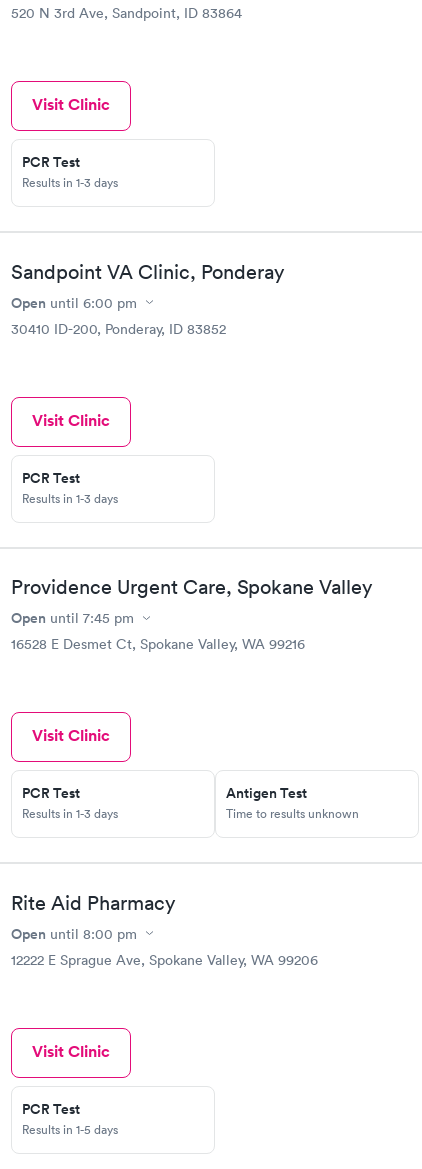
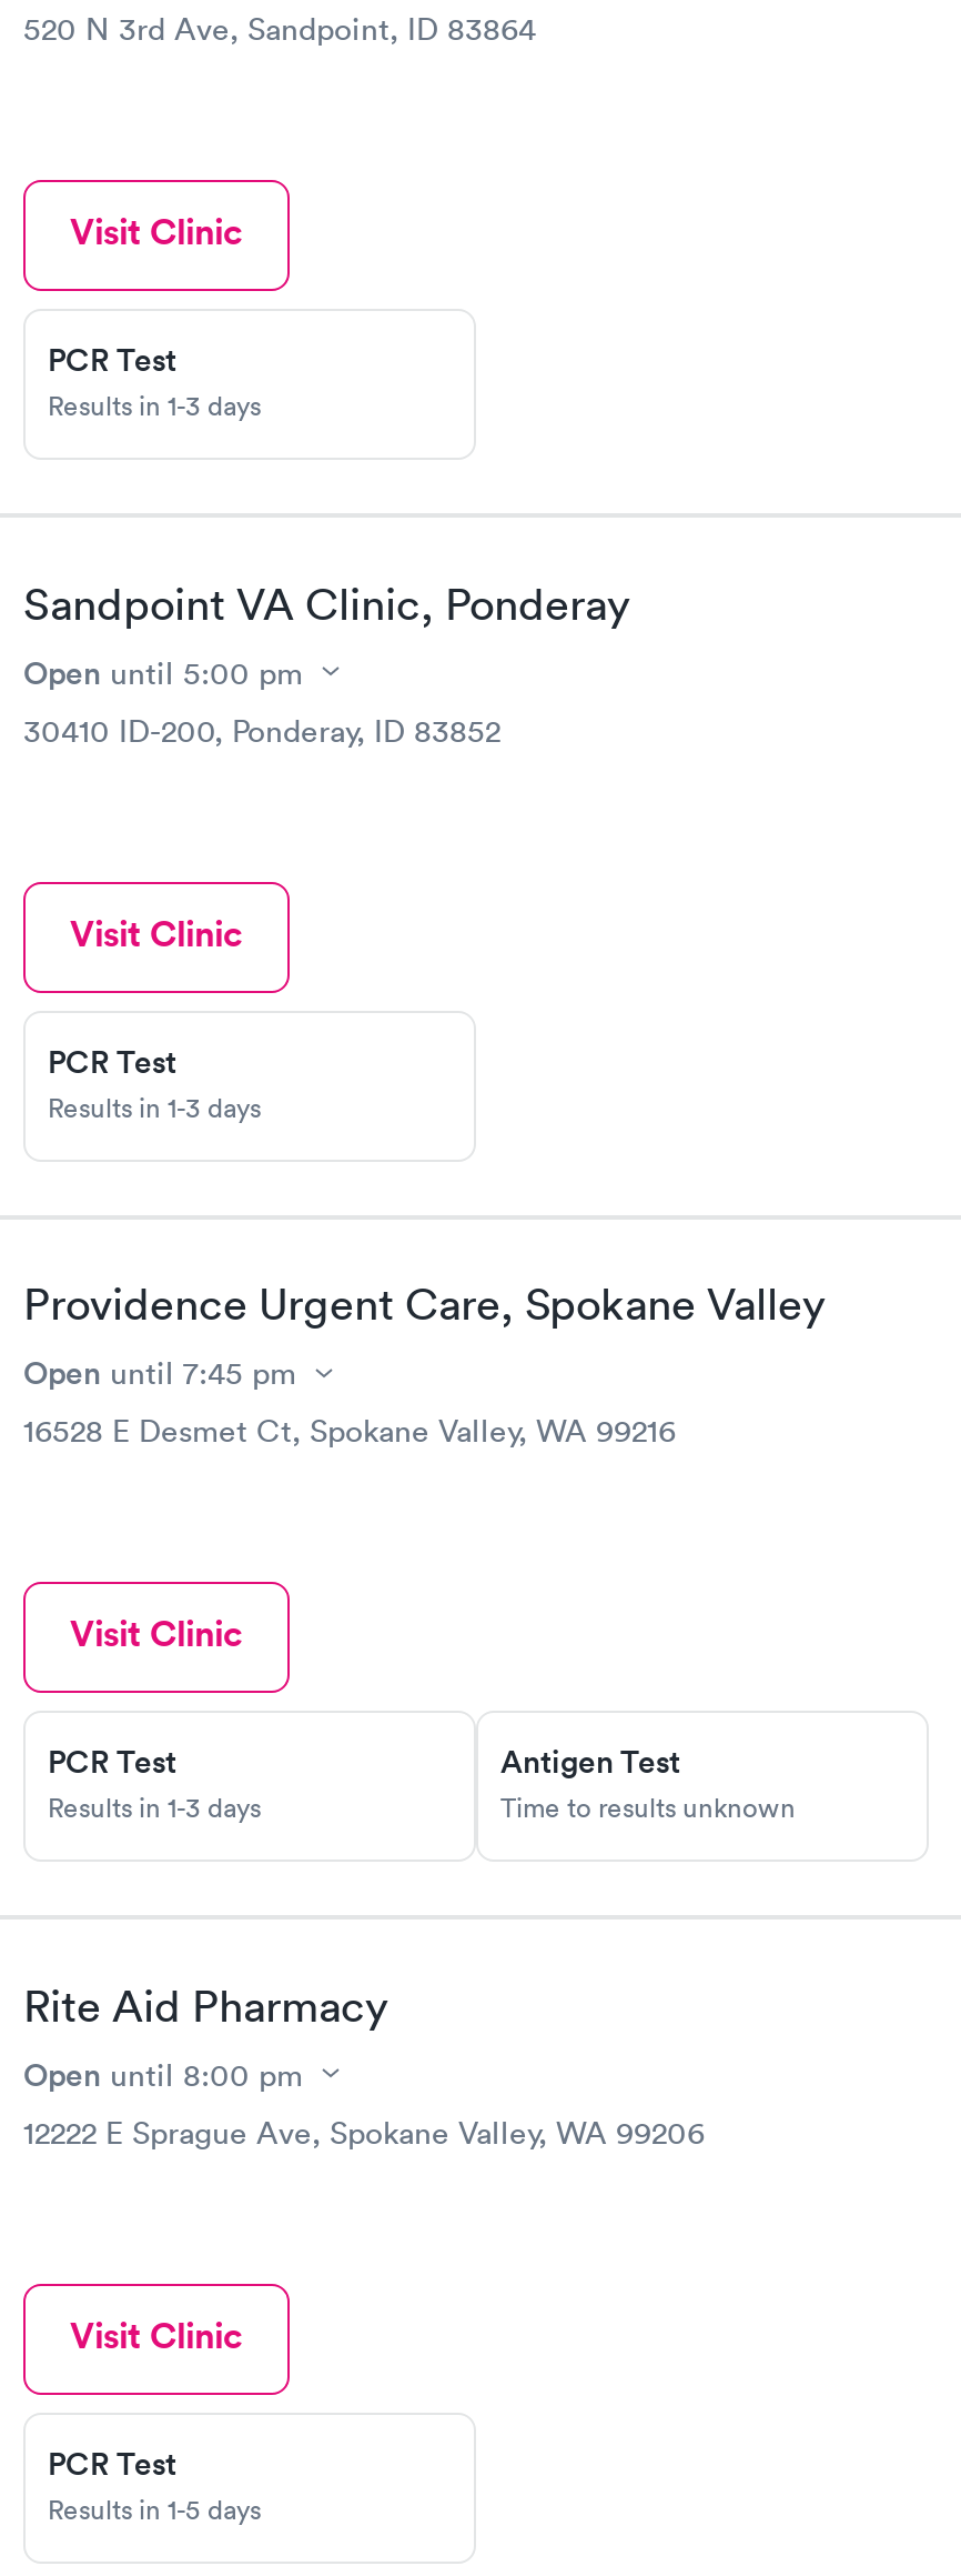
[11,292,137,312] Open until 6:00 pm -> [23,650,303,694] Open until 5:00 pm

